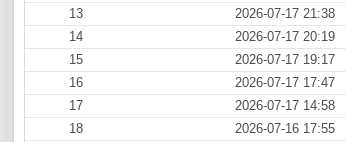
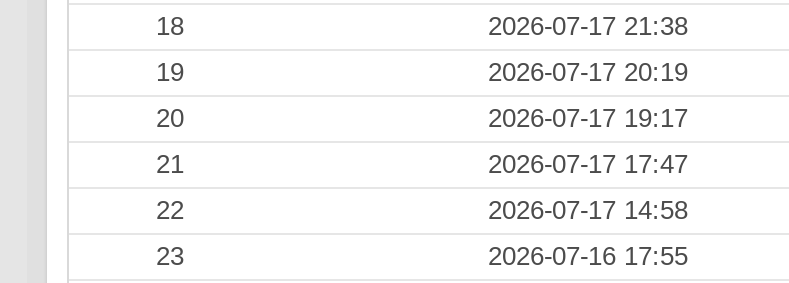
[68,6,82,21] 13 -> [156,11,184,41] 18
[68,29,82,44] 14 -> [156,57,184,87] 19
[68,52,82,67] 15 -> [156,103,184,133] 20
[68,75,82,90] 16 -> [156,149,184,179] 21
[68,98,82,113] 17 -> [156,195,184,225] 22
[68,121,82,136] 18 -> [156,241,184,271] 23

